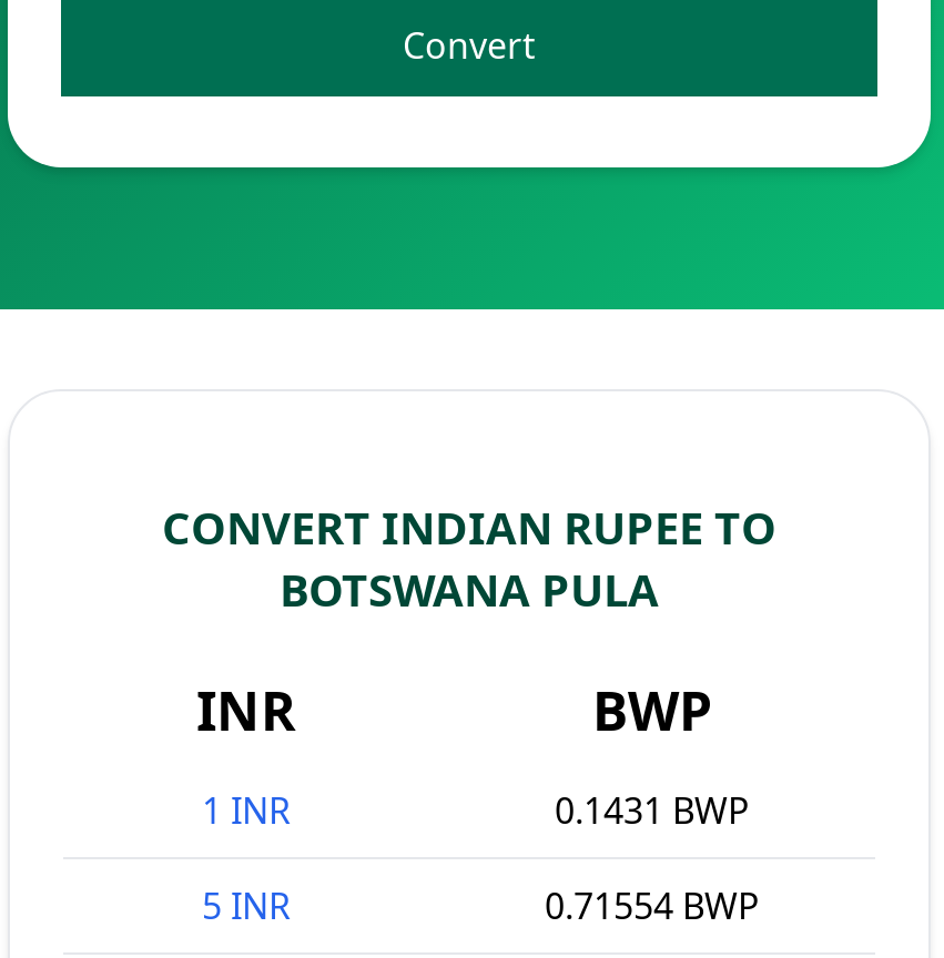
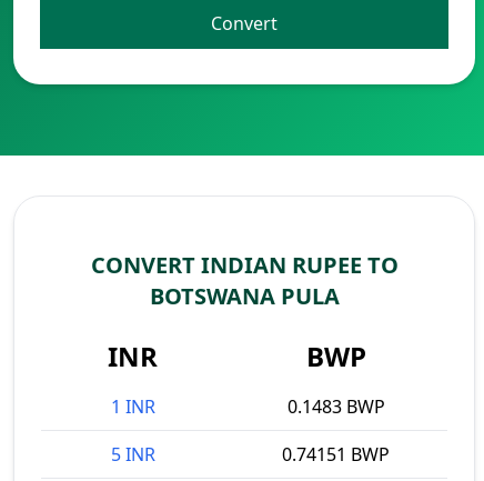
[555,786,750,835] 0.1431 BWP -> [287,394,385,419] 0.1483 BWP
[545,881,760,930] 0.71554 BWP -> [282,442,390,467] 0.74151 BWP

